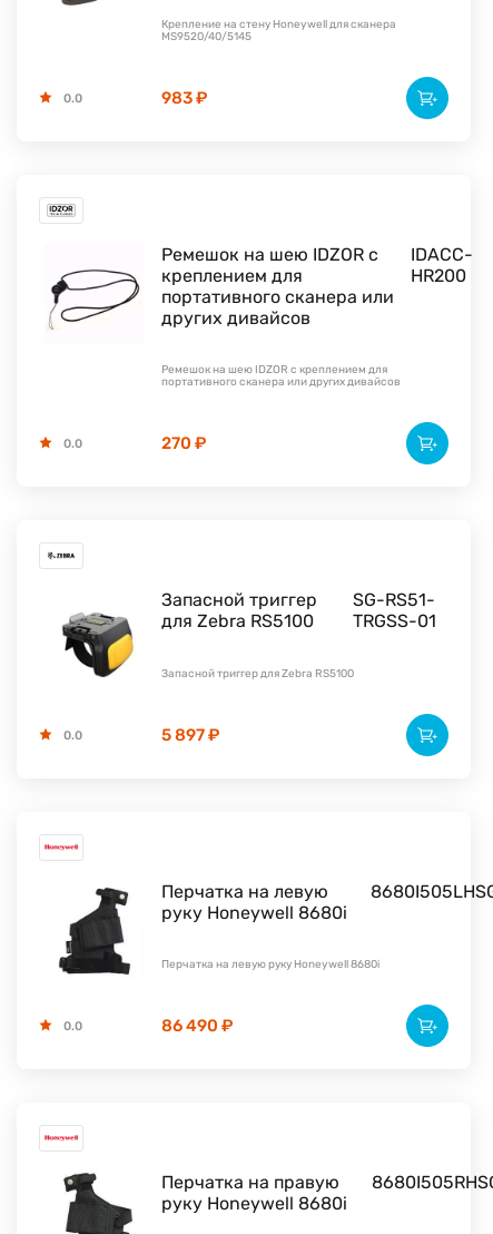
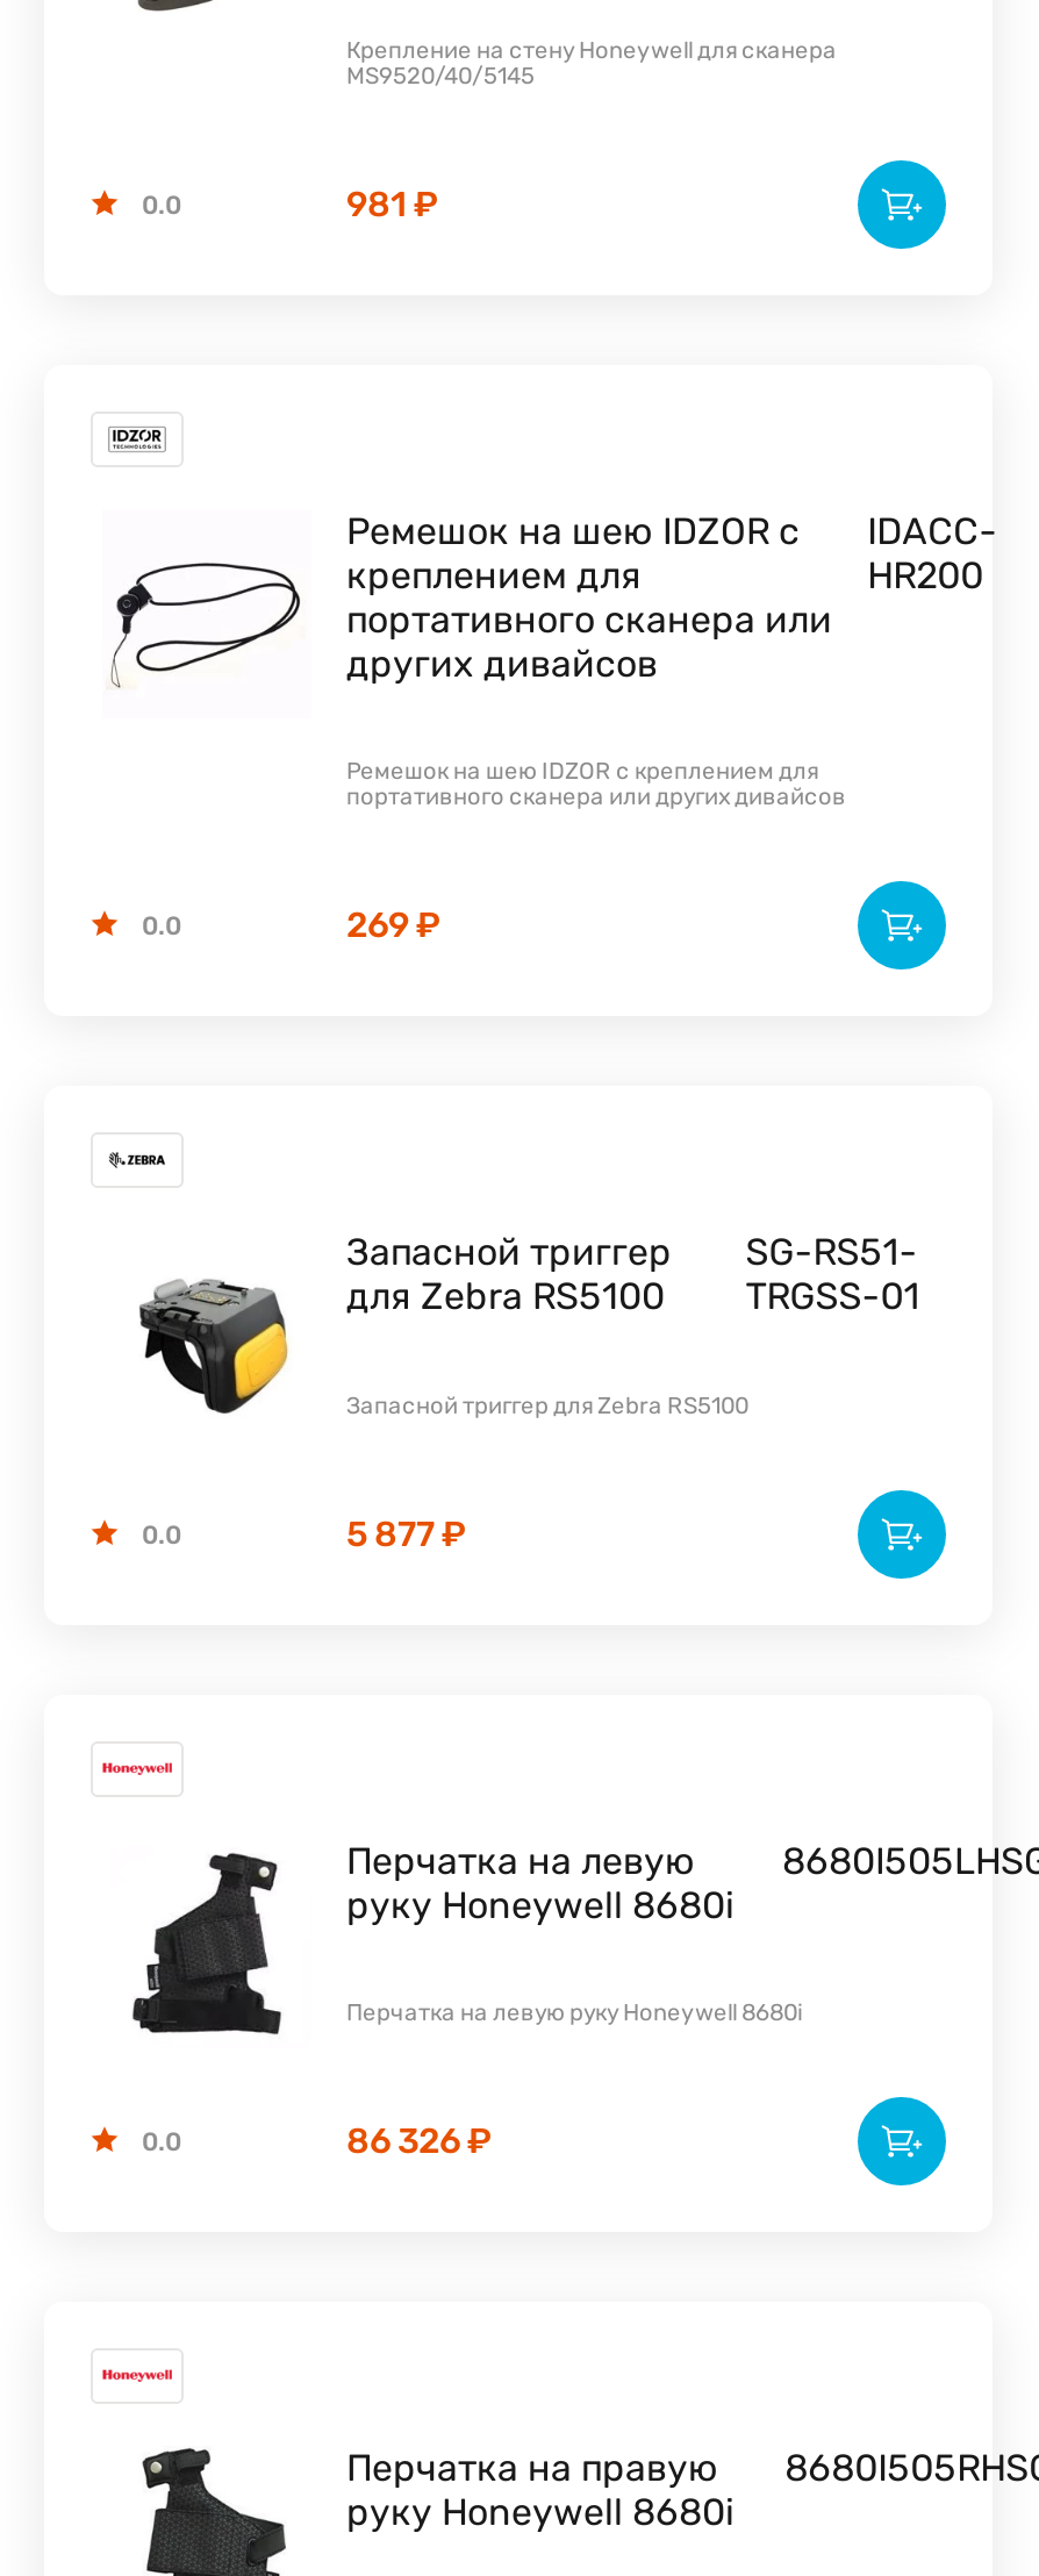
[161,88,207,108] 983 ₽ -> [346,184,437,226] 981 ₽
[161,433,206,453] 270 ₽ -> [346,904,439,946] 269 ₽
[161,725,219,745] 5 897 ₽ -> [346,1514,465,1555] 5 877 ₽
[161,1016,233,1036] 86 490 ₽ -> [346,2120,490,2162] 86 326 ₽

